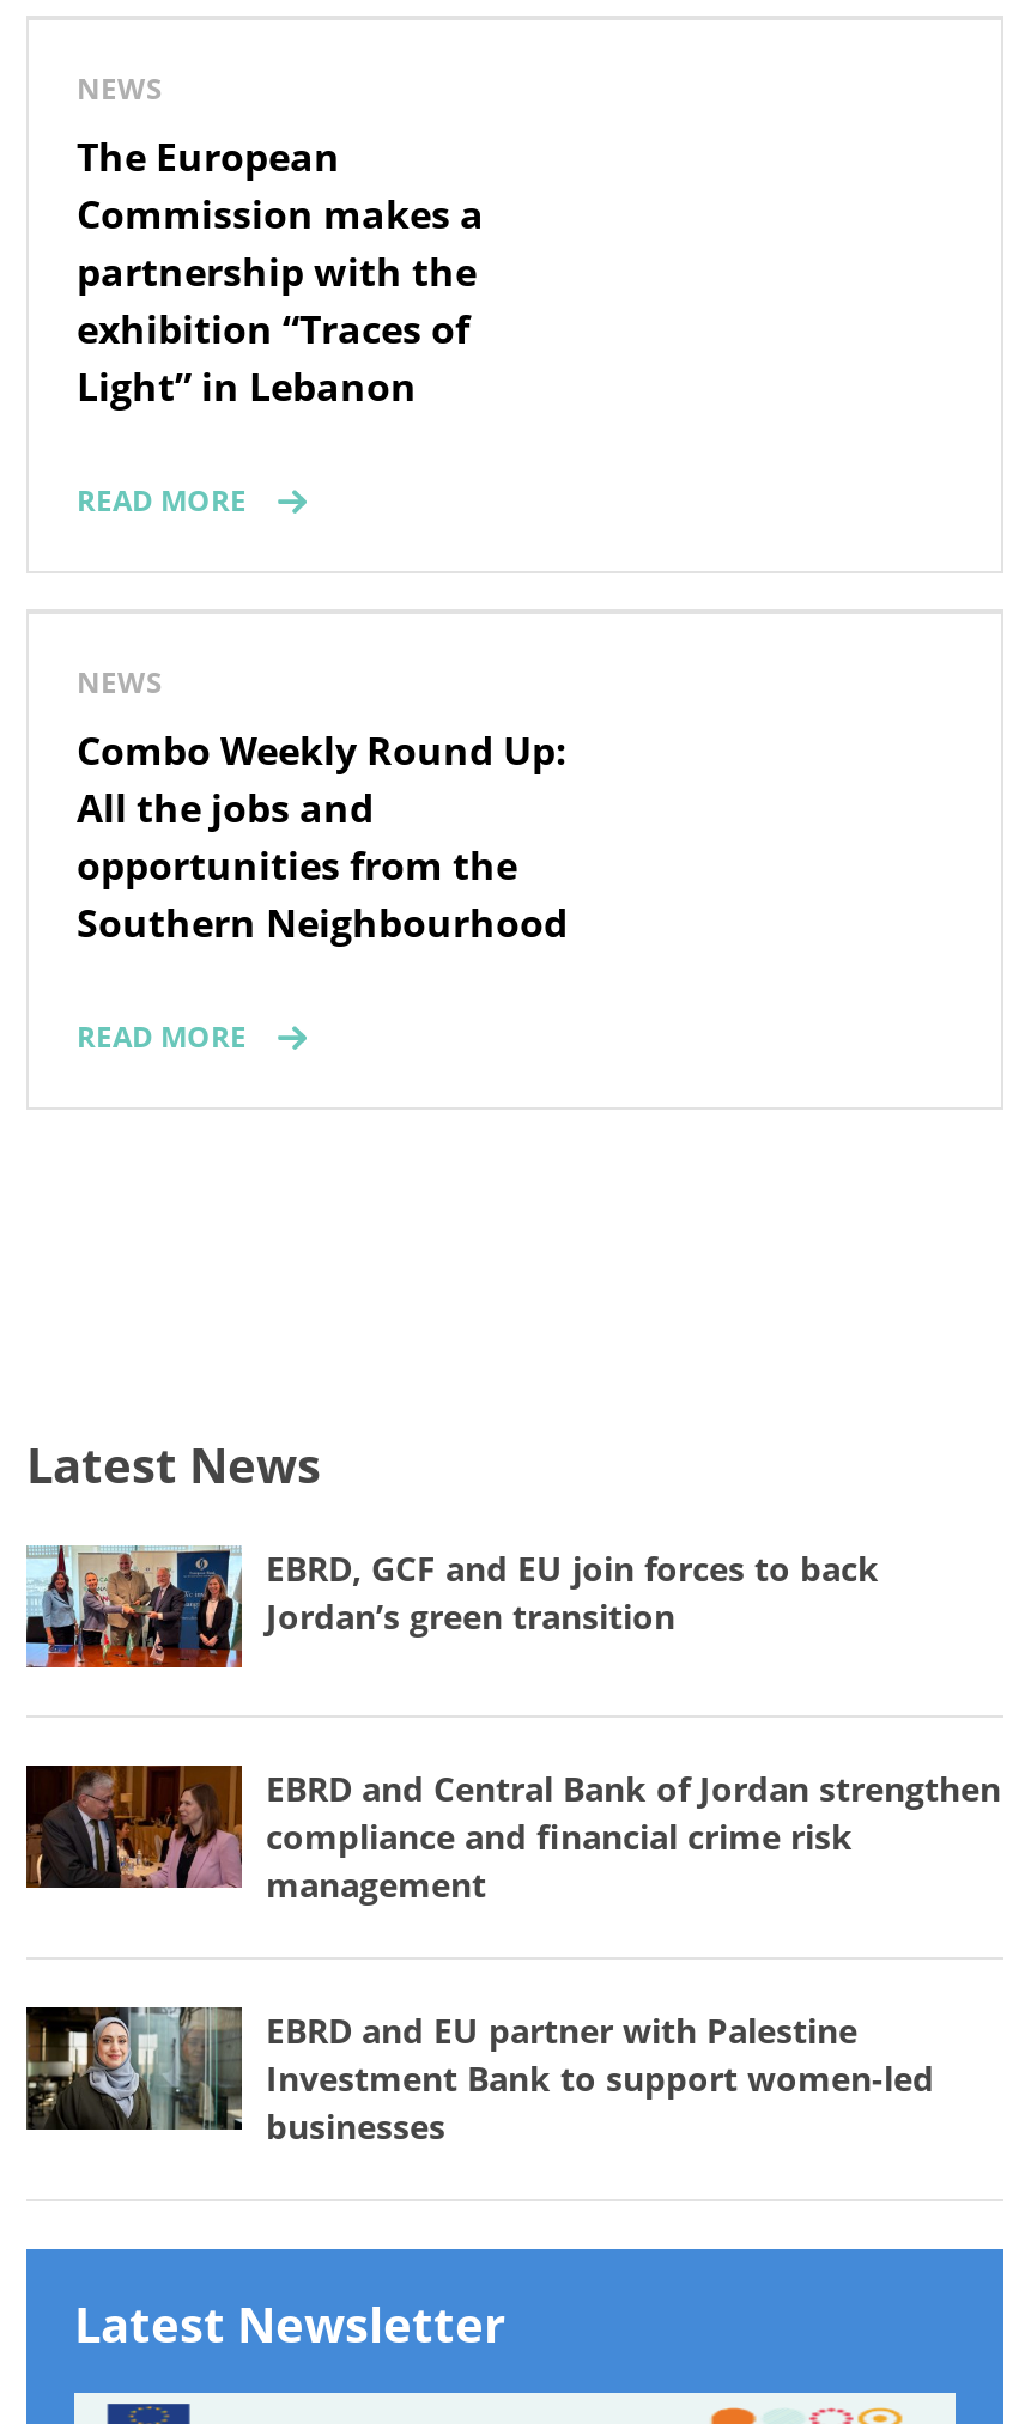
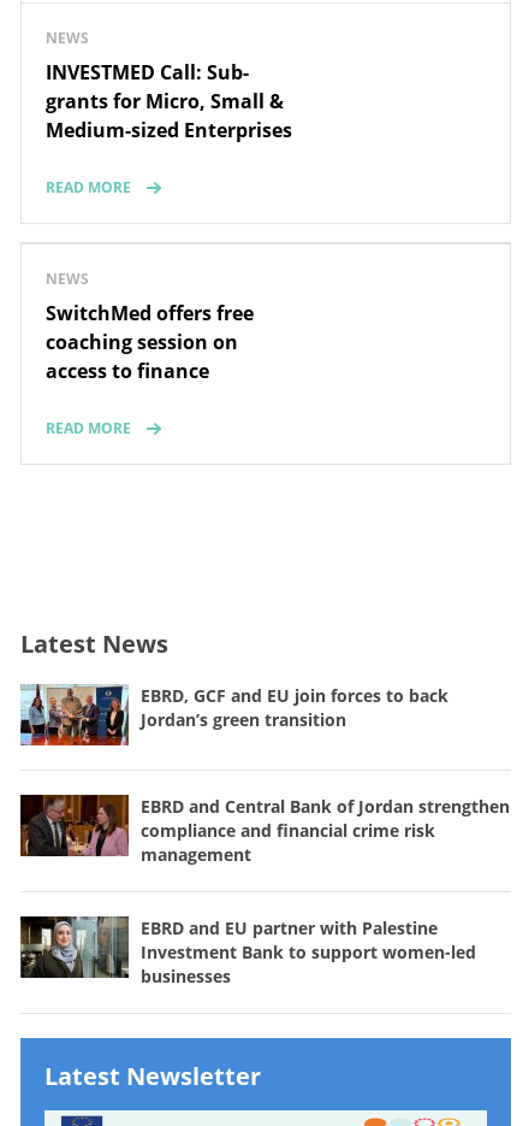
[77,132,484,414] The European | Commission makes a | partnership with the | exhibition “Traces of | Light” in Lebanon -> [46,60,292,144] INVESTMED Call: Sub- | grants for Micro, Small & | Medium-sized Enterprises
[77,725,568,950] Combo Weekly Round Up: | All the jobs and | opportunities from the | Southern Neighbourhood -> [46,300,254,385] SwitchMed offers free | coaching session on | access to finance

